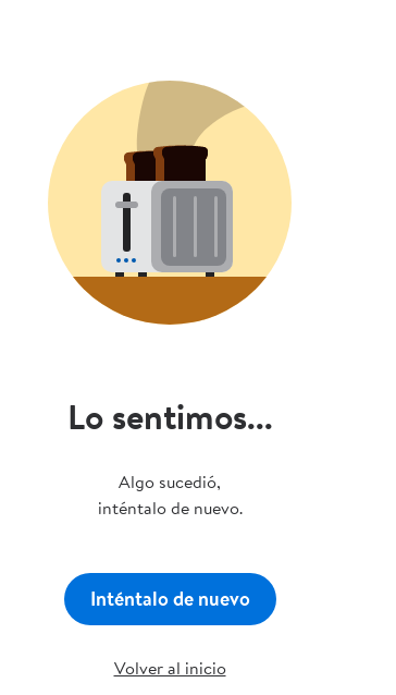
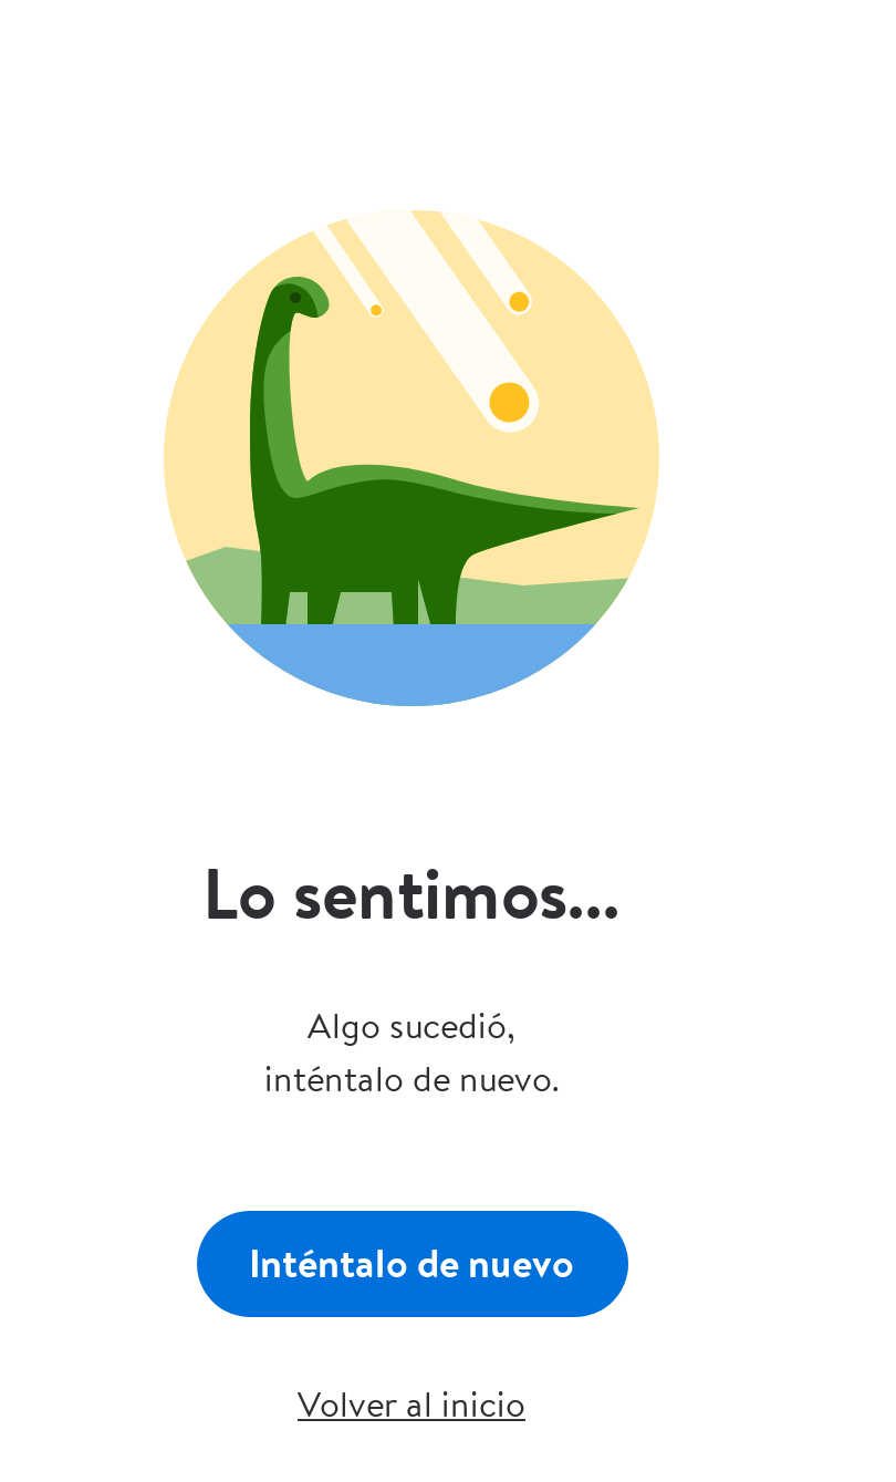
[60,81,277,326] [image] -> [186,213,637,708] [image]

